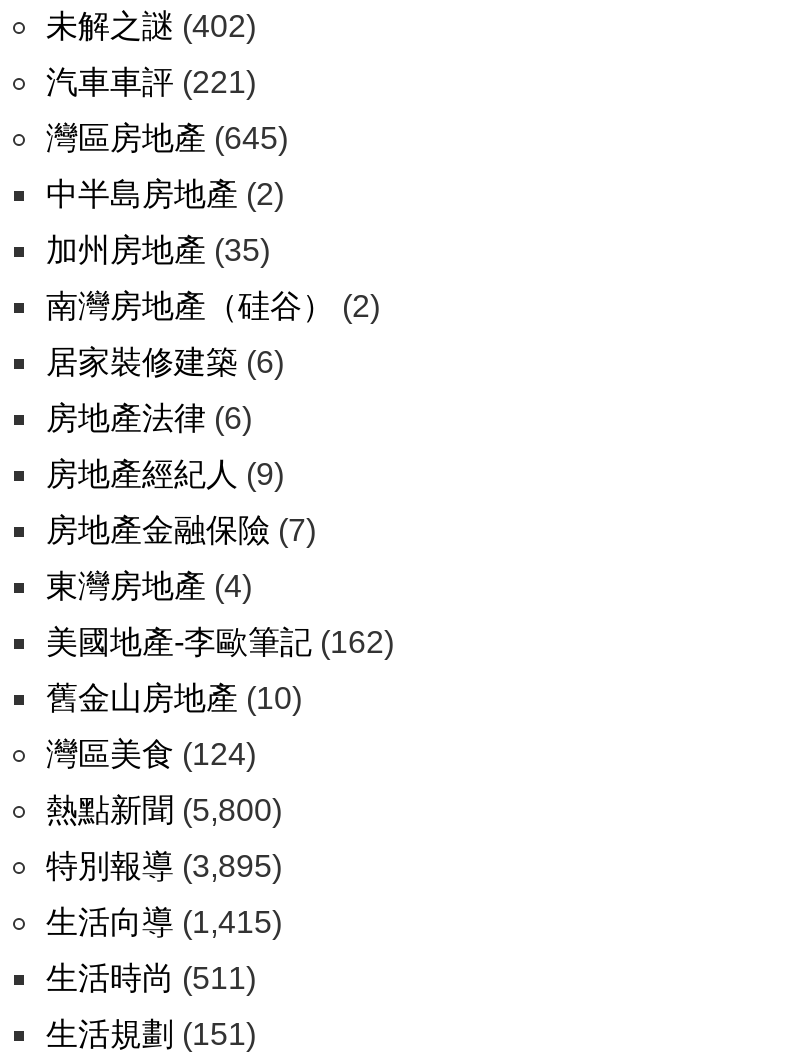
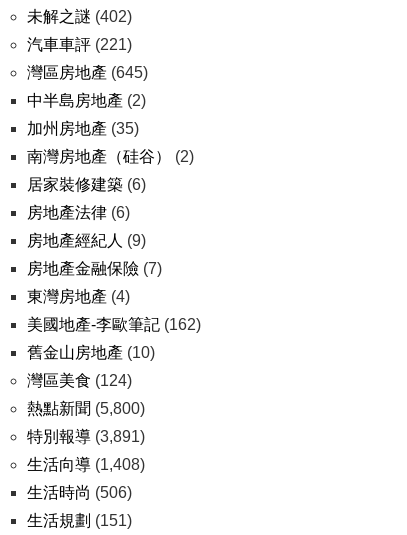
[46,849,282,883] 特別報導(3,895) -> [27,428,145,445] 特別報導(3,891)
[46,905,282,939] 生活向導(1,415) -> [27,456,145,473] 生活向導(1,408)
[46,961,256,995] 生活時尚(511) -> [27,484,132,501] 生活時尚(506)

